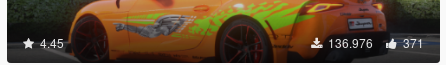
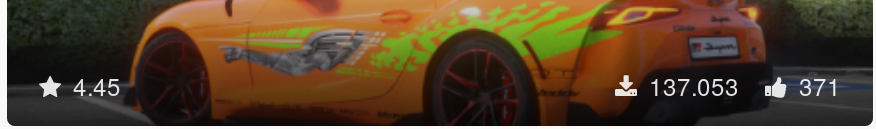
[325,34,424,51] 136.976 371 -> [643,68,841,102] 137.053 371

